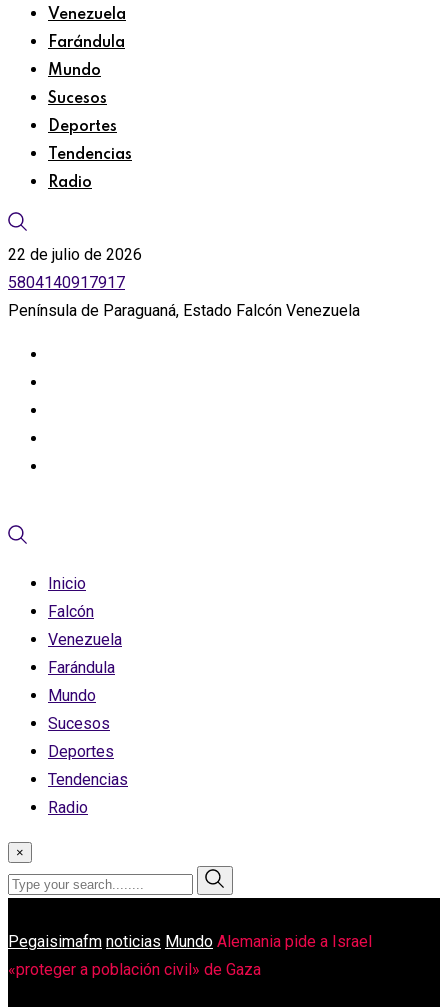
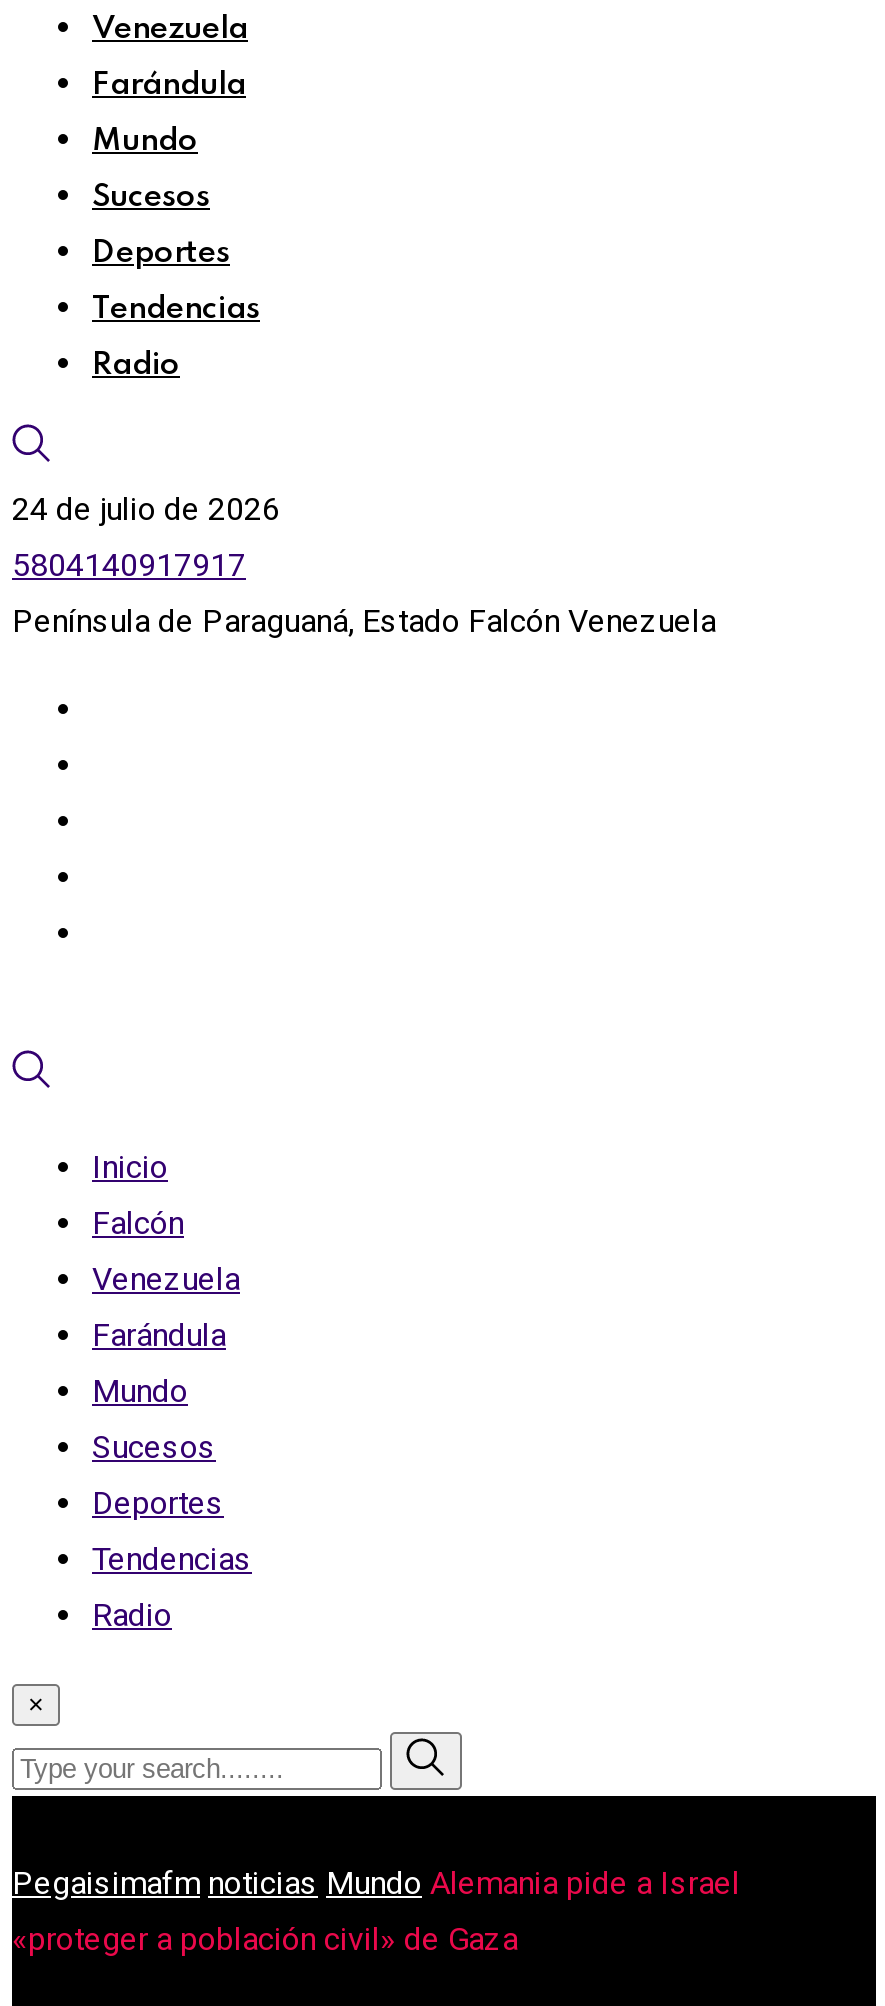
[8,245,142,264] 22 de julio de 2026 -> [12,490,280,528] 24 de julio de 2026

